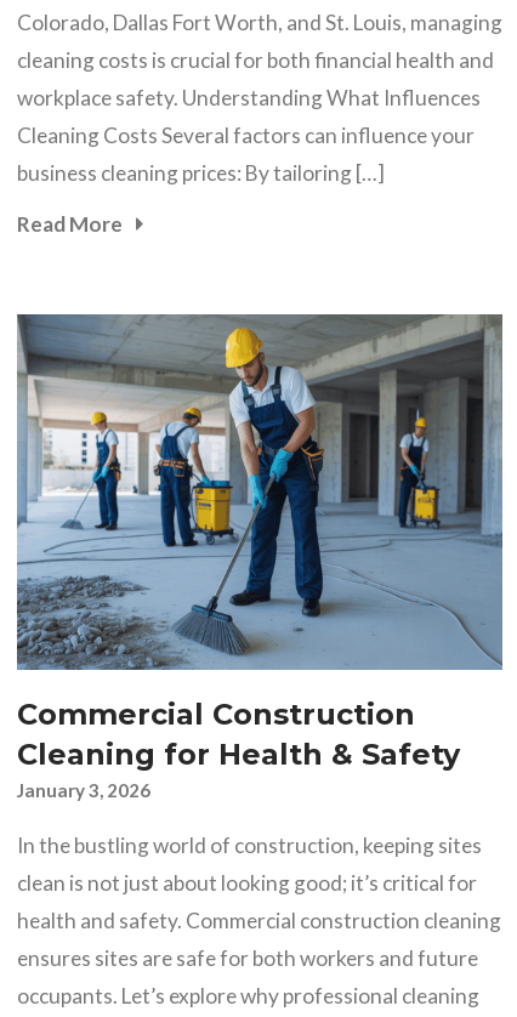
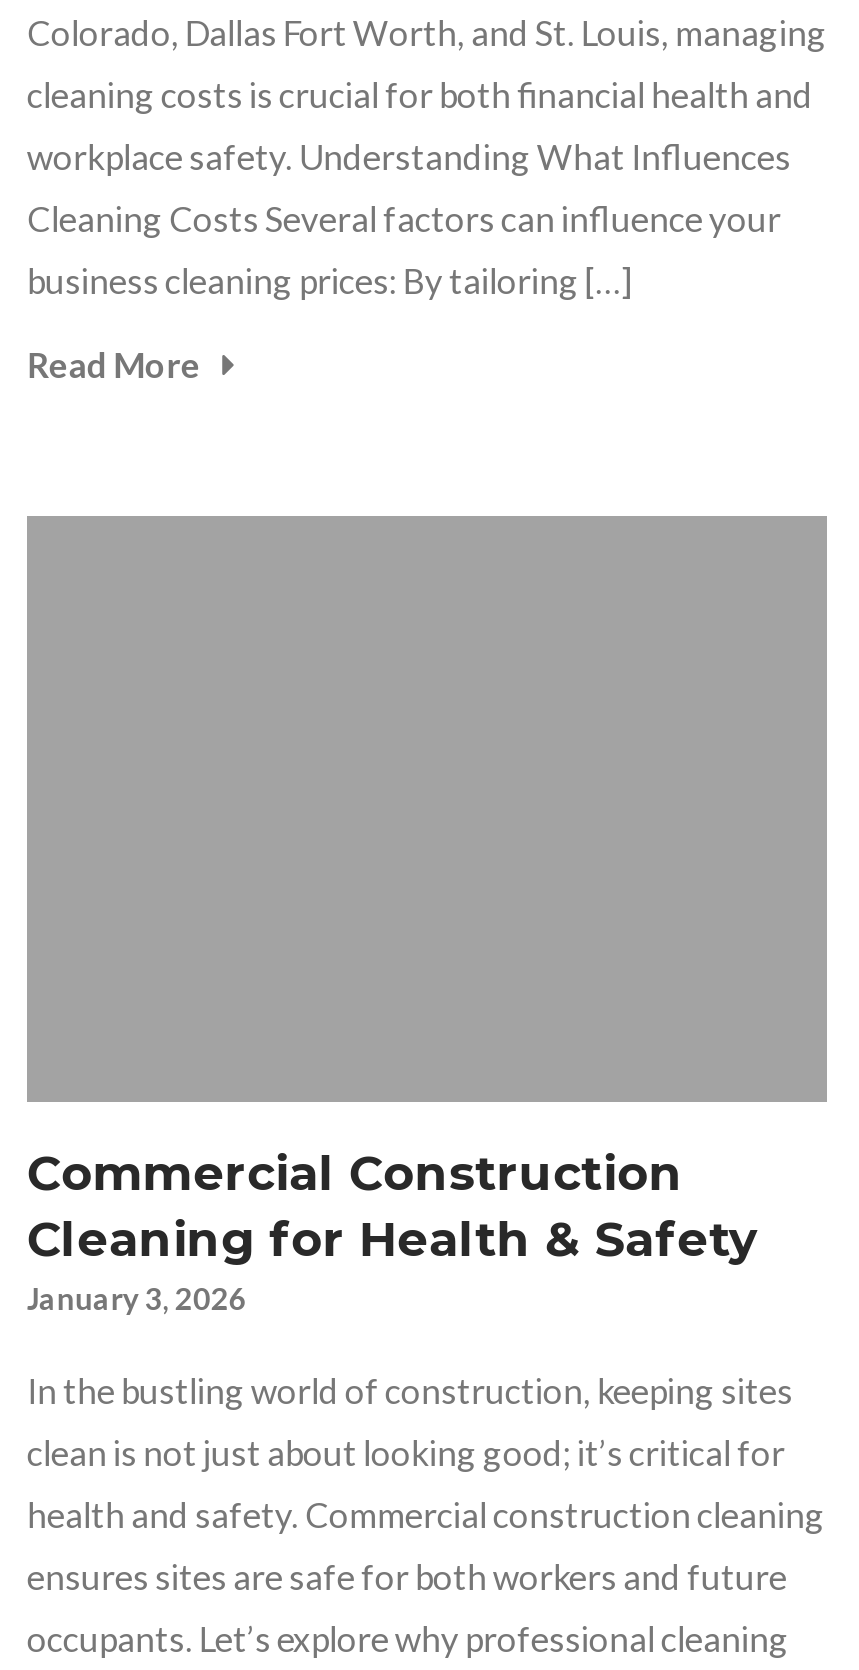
[17,314,502,670] [image] -> none

